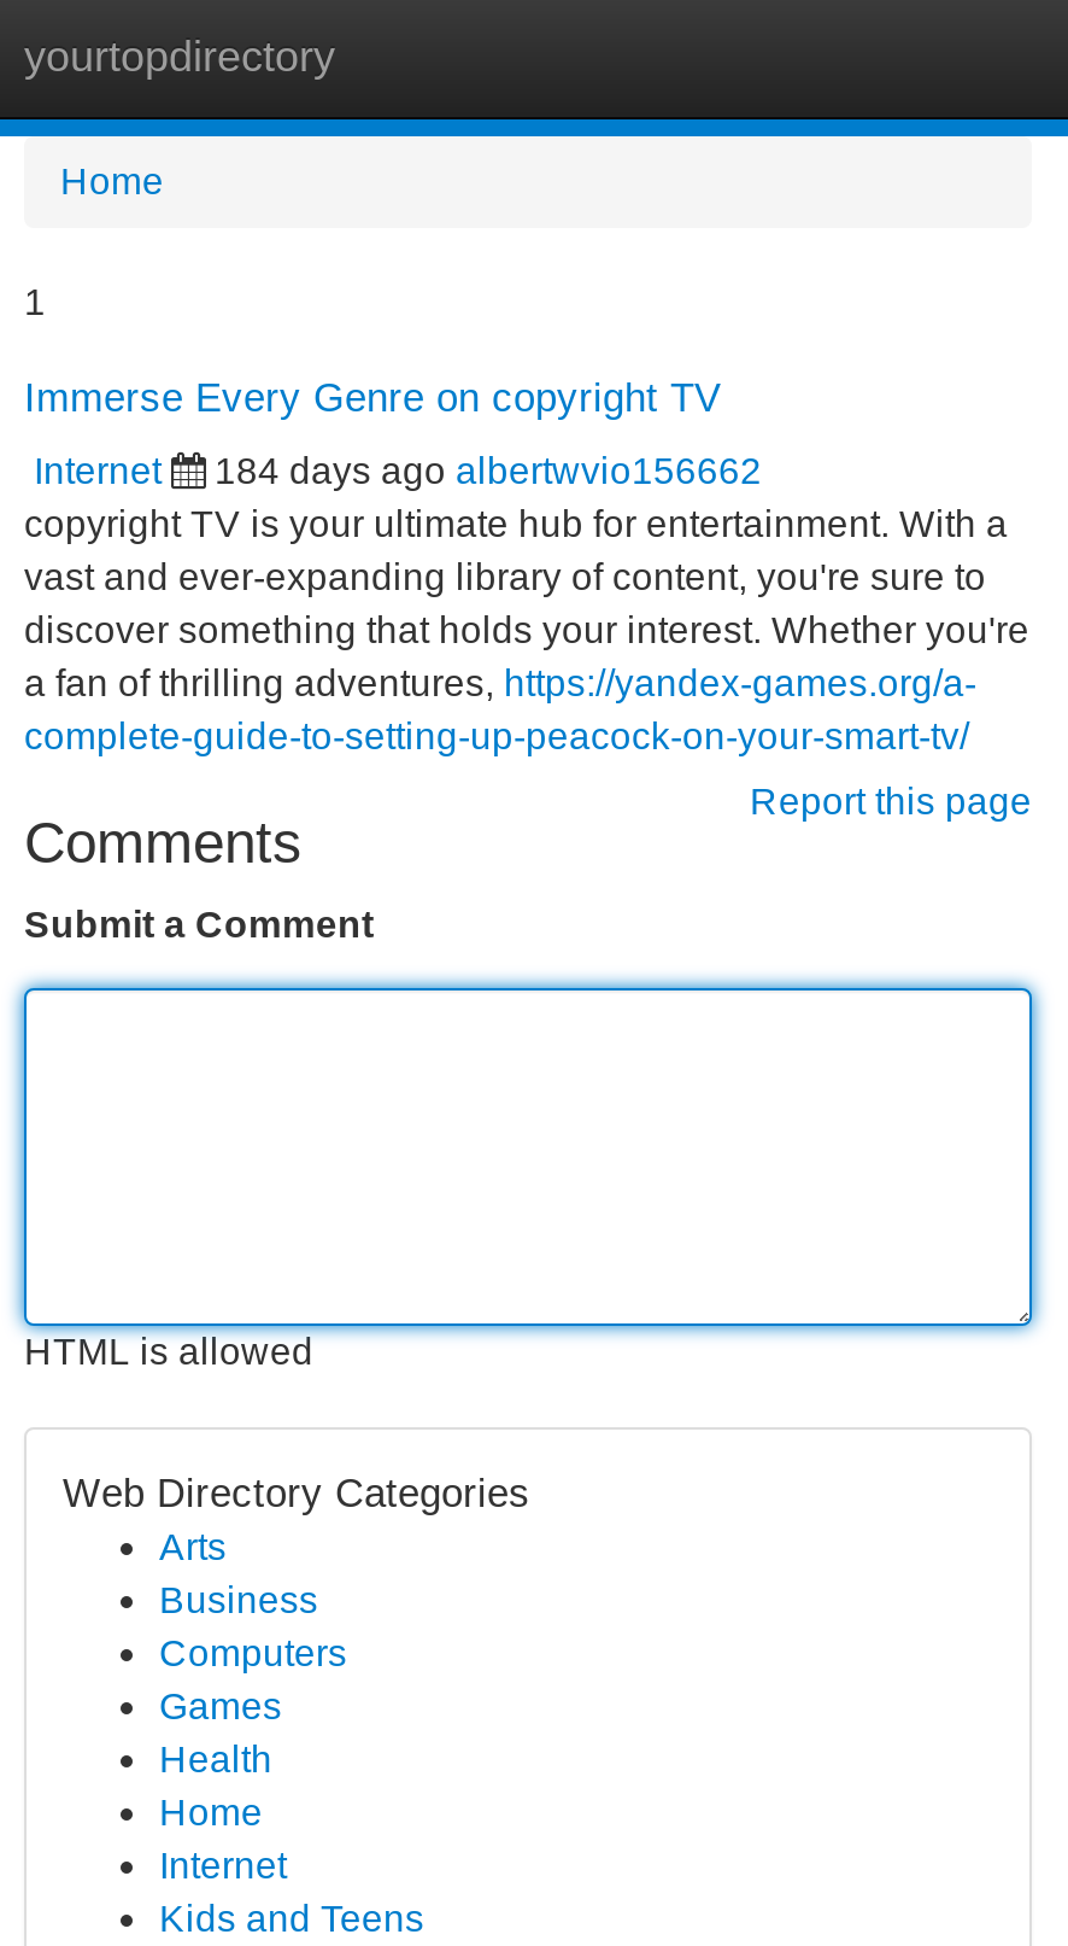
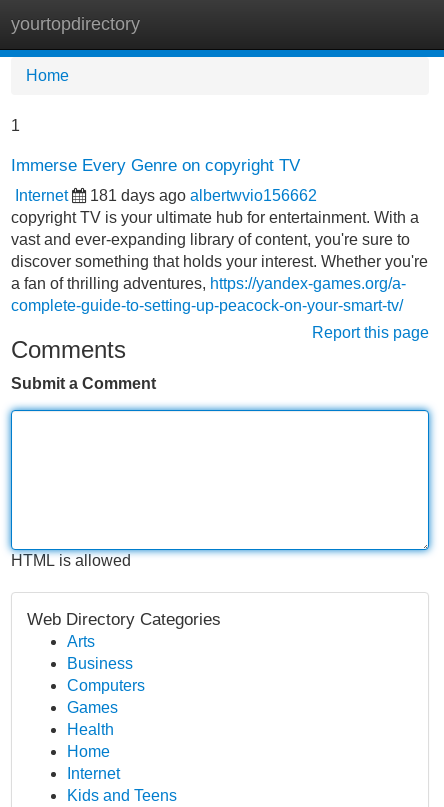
[215,450,762,491] 184 days ago albertwvio156662 -> [90,187,317,204] 181 days ago albertwvio156662

